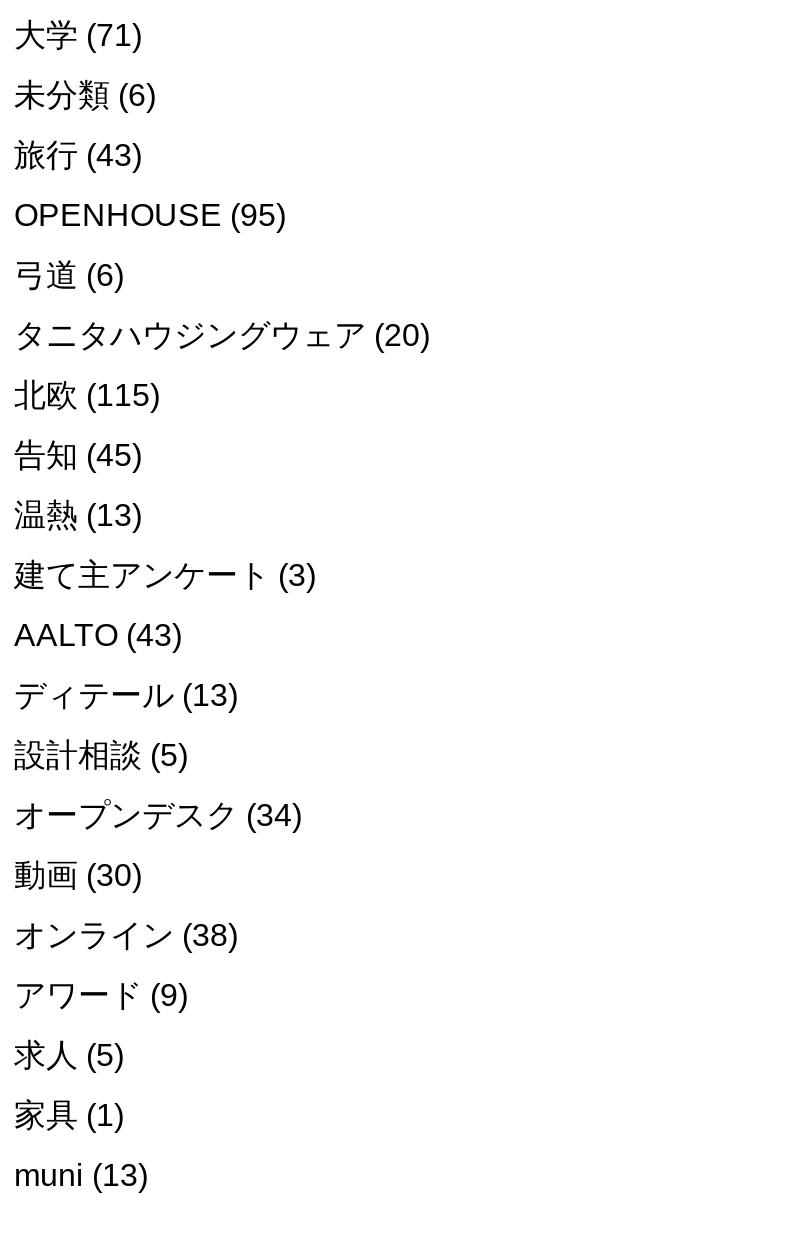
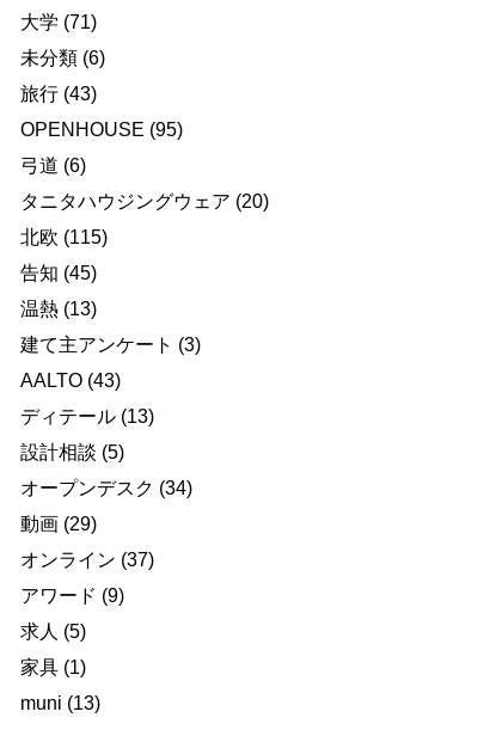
[14,857,142,891] 動画(30) -> [20,513,97,534] 動画(29)
[14,917,238,951] オンライン(38) -> [20,549,154,569] オンライン(37)

